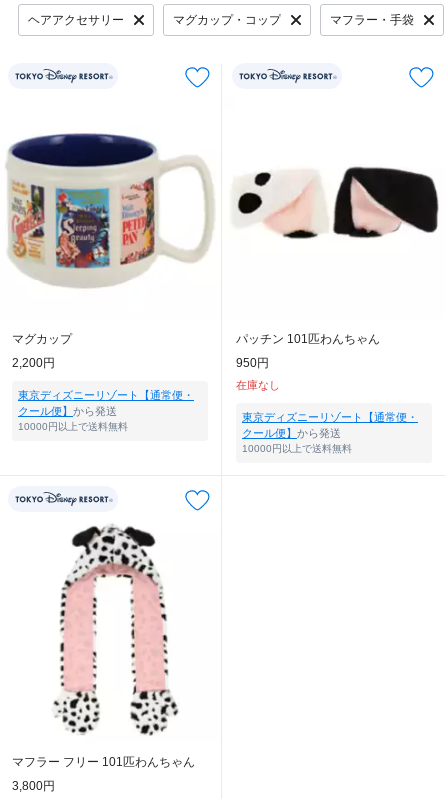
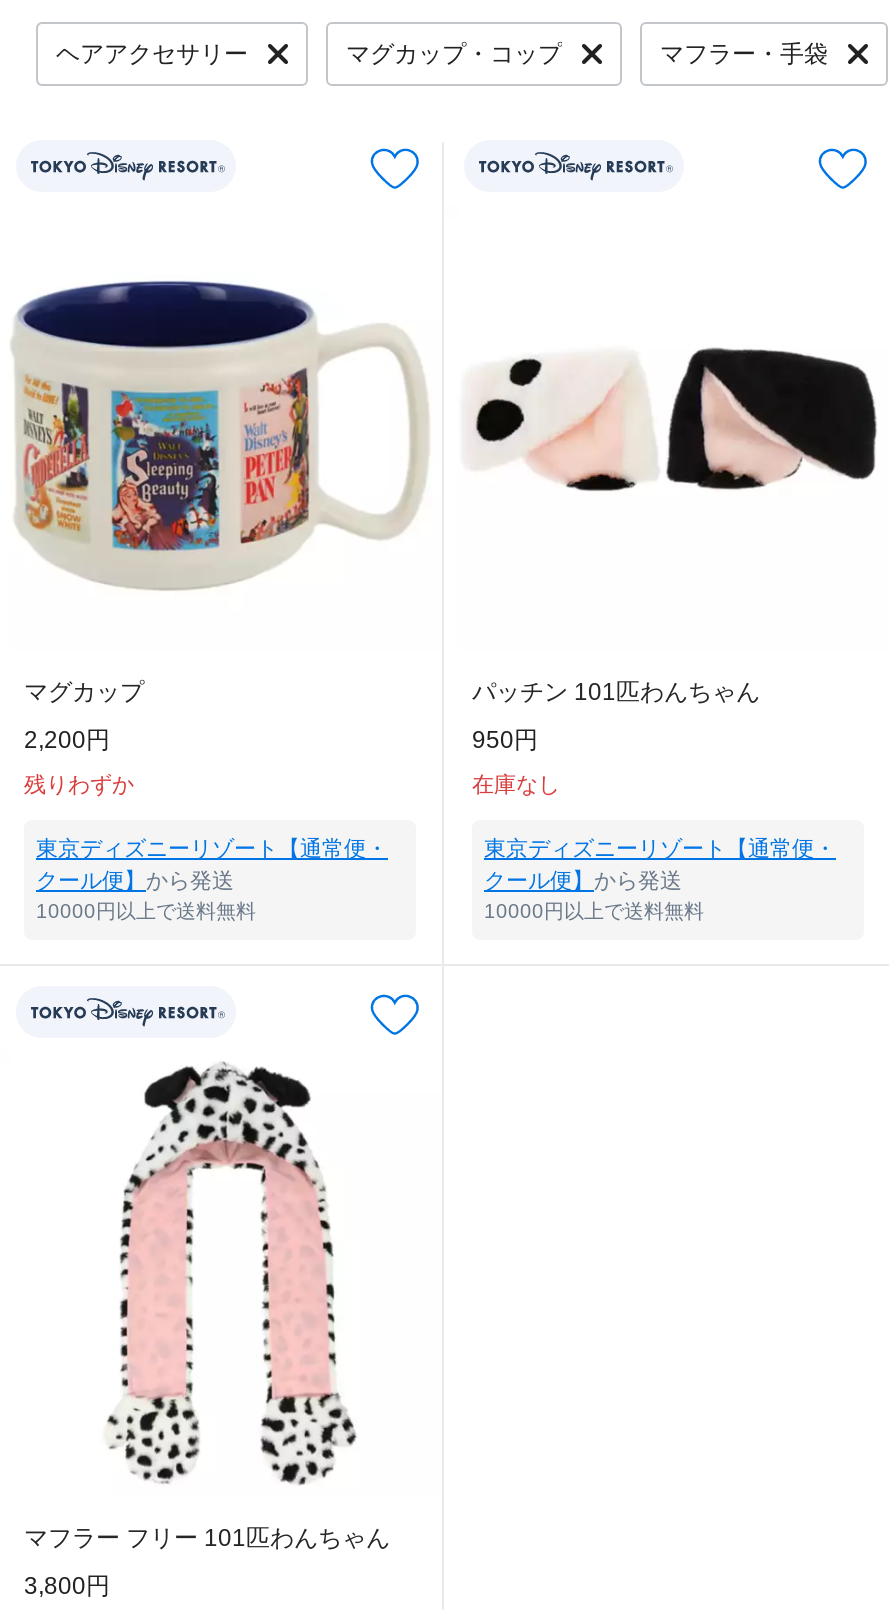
none -> [24,772,134,796] 残りわずか
moved [18,389,194,432] -> [36,836,388,922]: 東京ディズニーリゾート【通常便・ | クール便】から発送 | 10000円以上で送料無料

